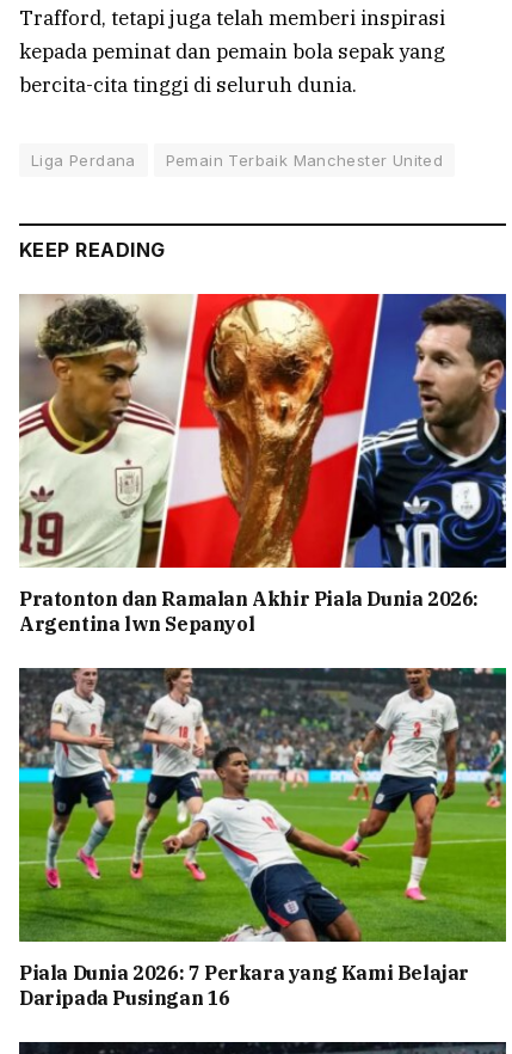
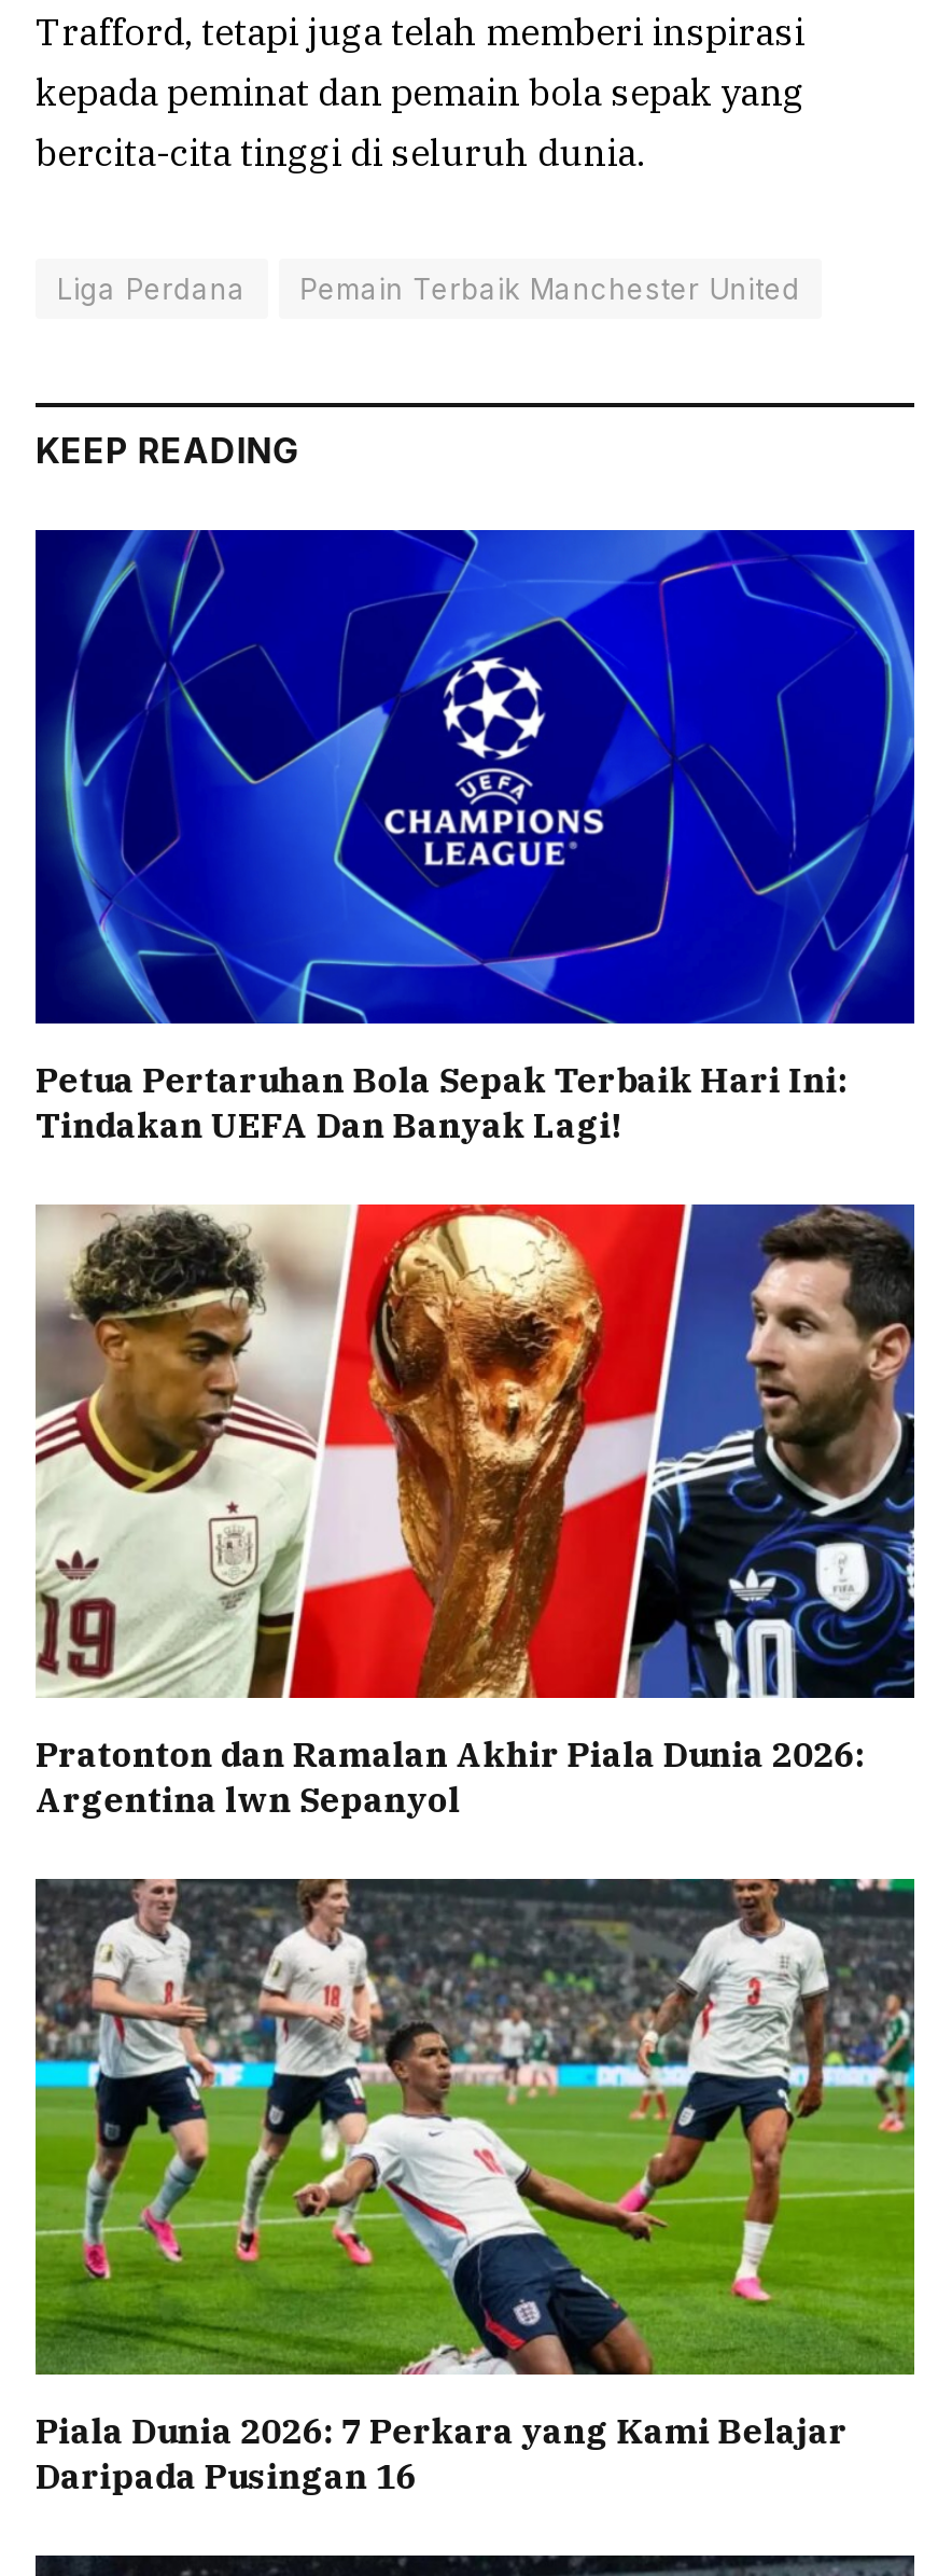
none -> [33,528,916,1146] [image] | Petua Pertaruhan Bola Sepak Terbaik Hari Ini: | Tindakan UEFA Dan Banyak Lagi!

